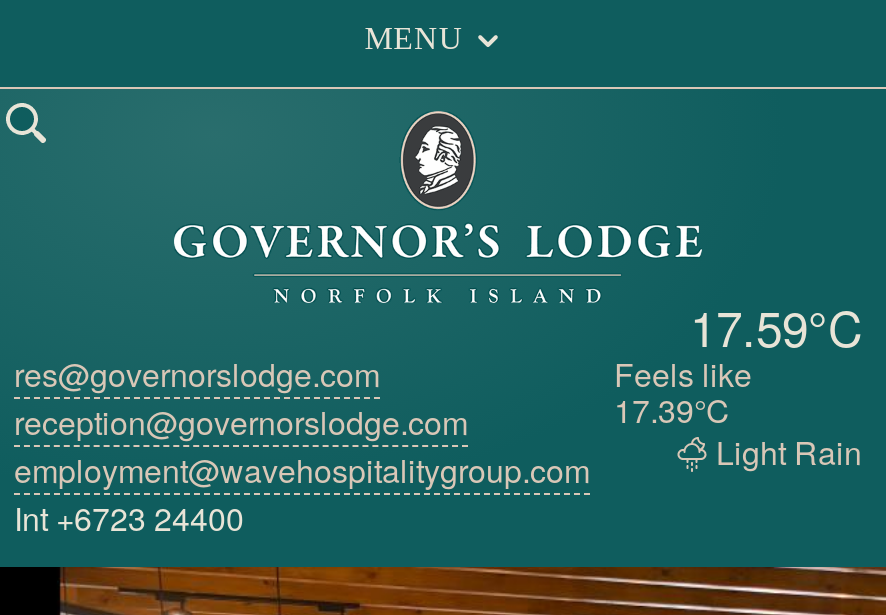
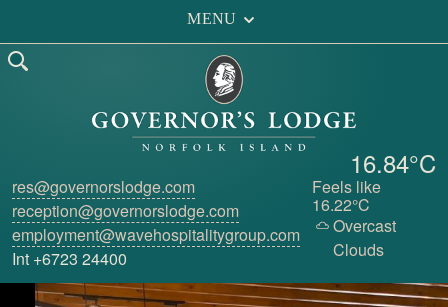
[690,291,862,361] 17.59°C -> [350,145,436,180] 16.84°C
[614,387,862,475] 17.39°C | Light Rain -> [312,193,396,261] 16.22°C | Overcast | Clouds

